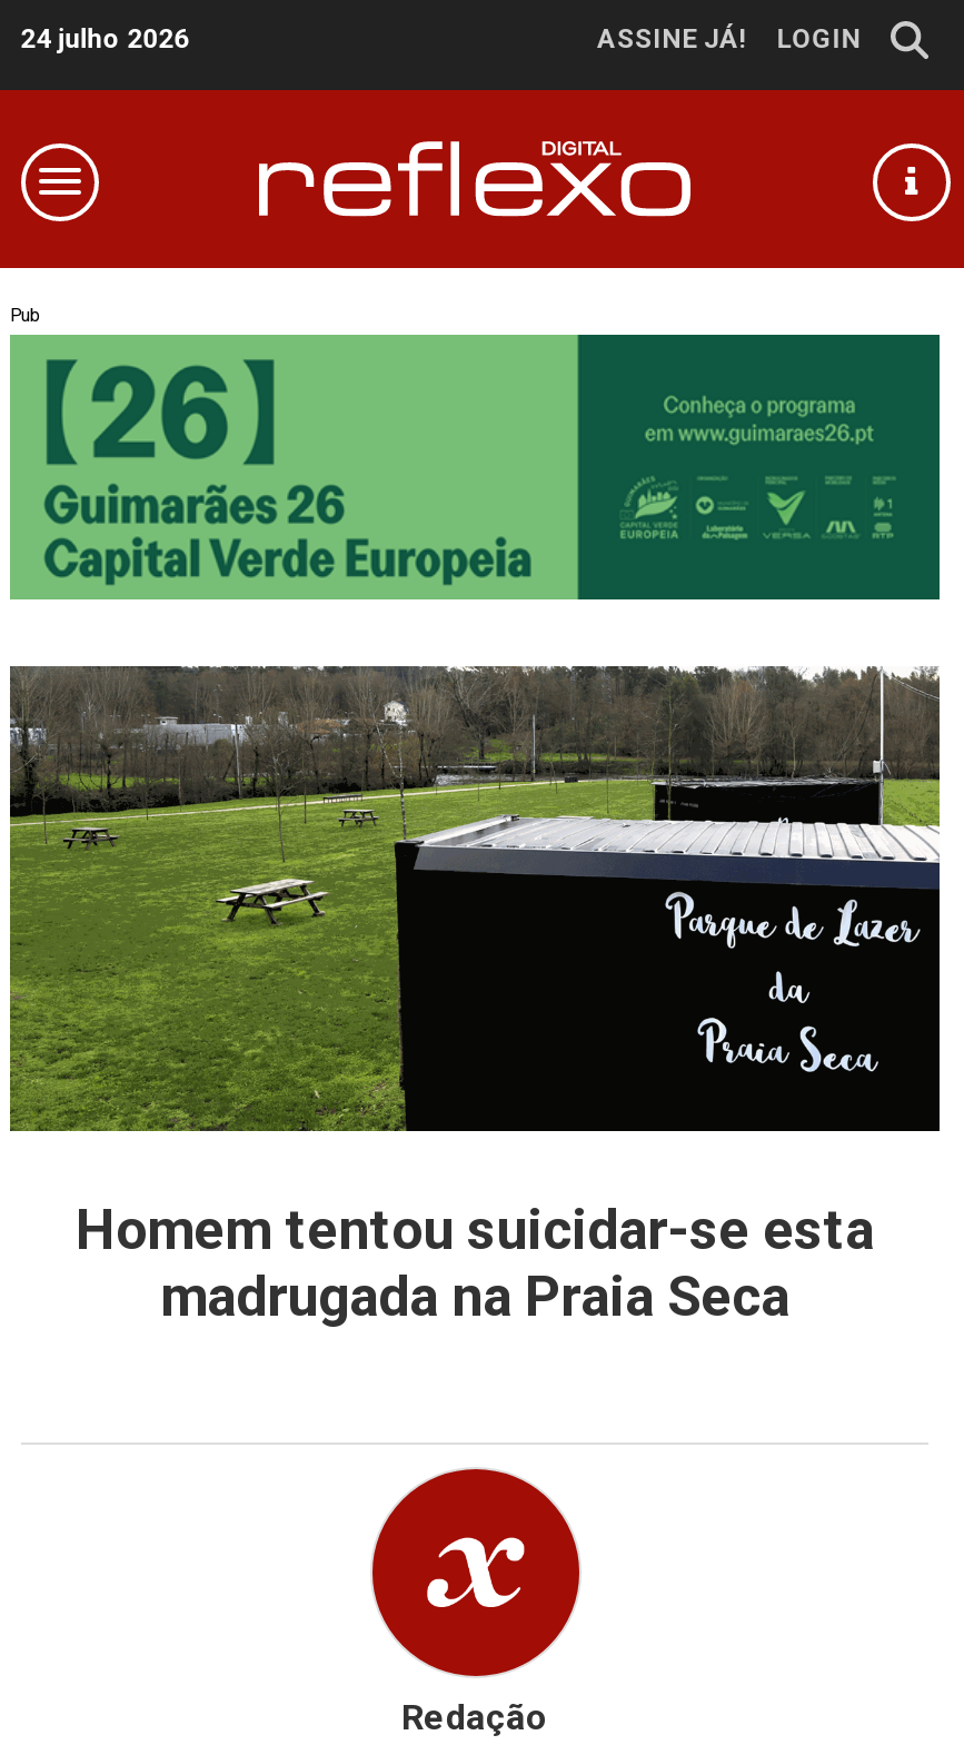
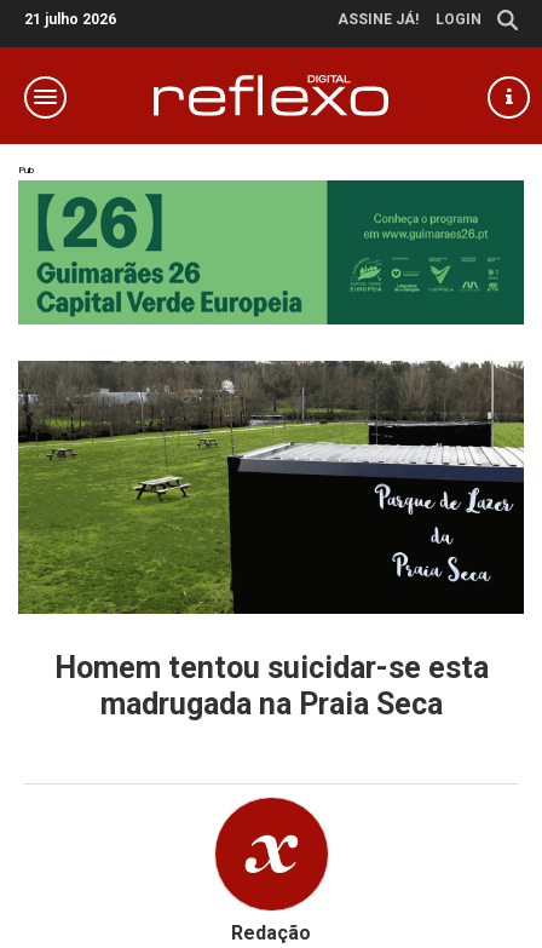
[21,23,190,54] 24 julho 2026 -> [24,11,116,28] 21 julho 2026

